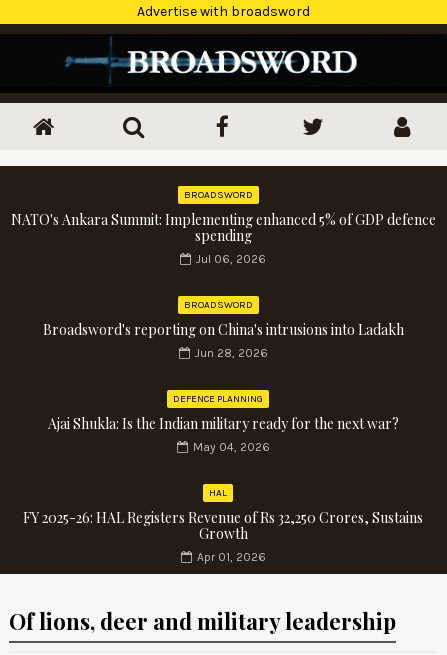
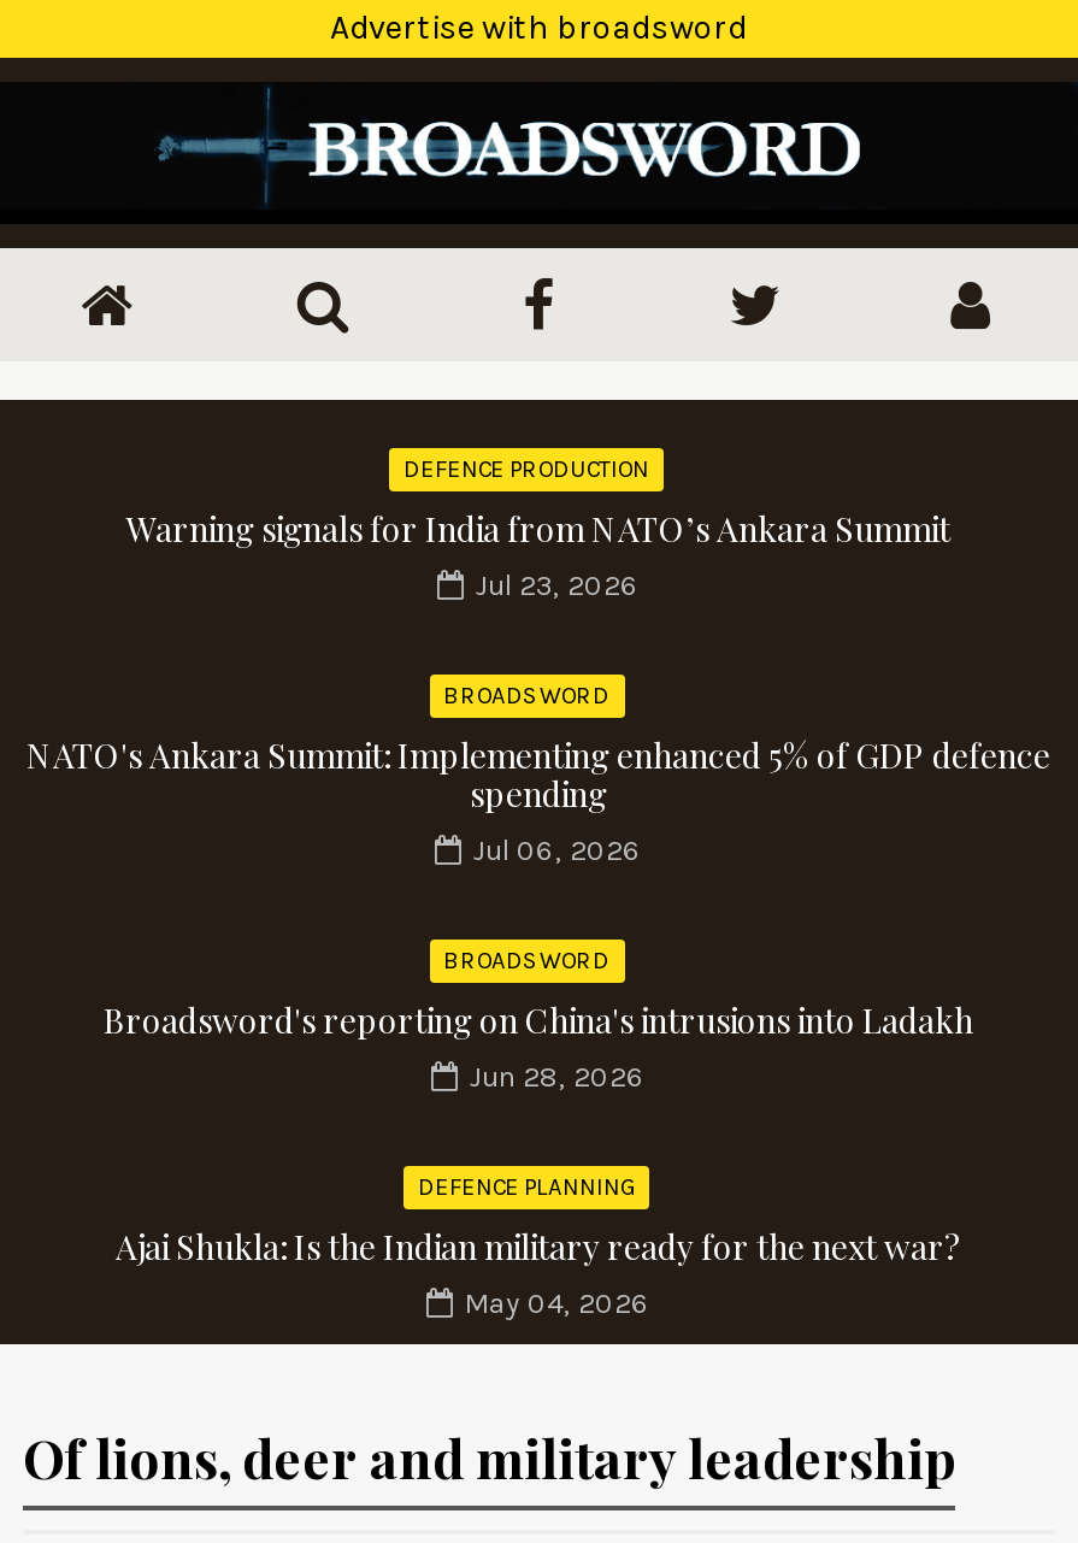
none -> [126,456,950,603] DEFENCE PRODUCTION | Warning signals for India from NATO’s Ankara Summit | Jul 23, 2026
moved [10,189,435,454] -> [26,683,1050,1321]: BROADSWORD | NATO's Ankara Summit: Implementing enhanced 5% of GDP defence | spending | ... | Ajai Shukla: Is the Indian military ready for the next war? | May 04, 2026
[23,487,423,564] HAL | FY 2025-26: HAL Registers Revenue of Rs 32,250 Crores, Sustains | Growth | Apr 01, 2026 -> none

